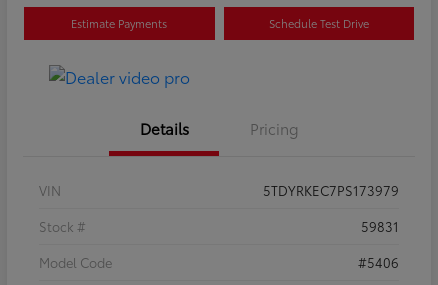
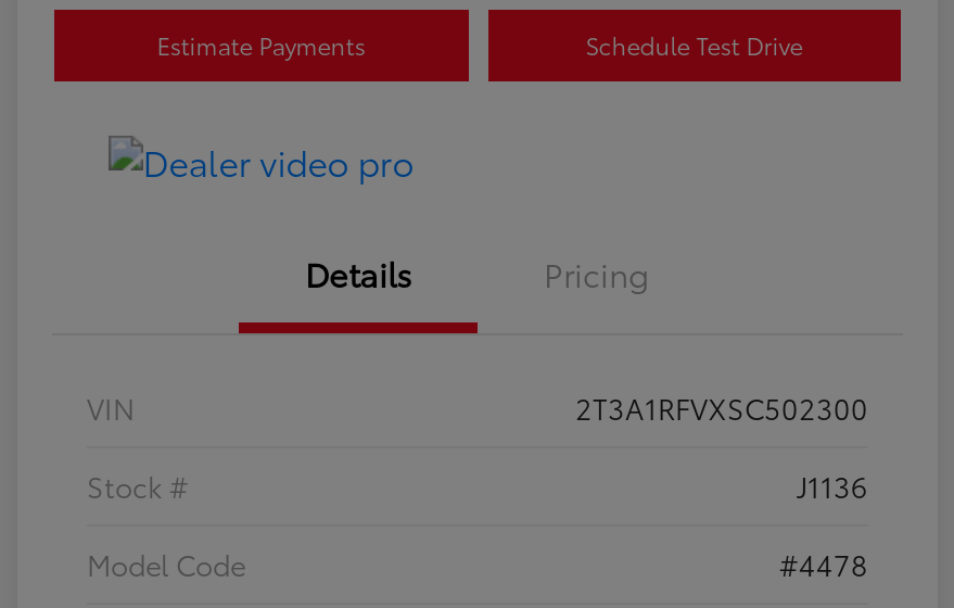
[263,181,399,199] 5TDYRKEC7PS173979 -> [575,389,868,428] 2T3A1RFVXSC502300
[361,217,399,235] 59831 -> [797,467,868,506] J1136
[358,253,399,271] #5406 -> [779,545,868,584] #4478

